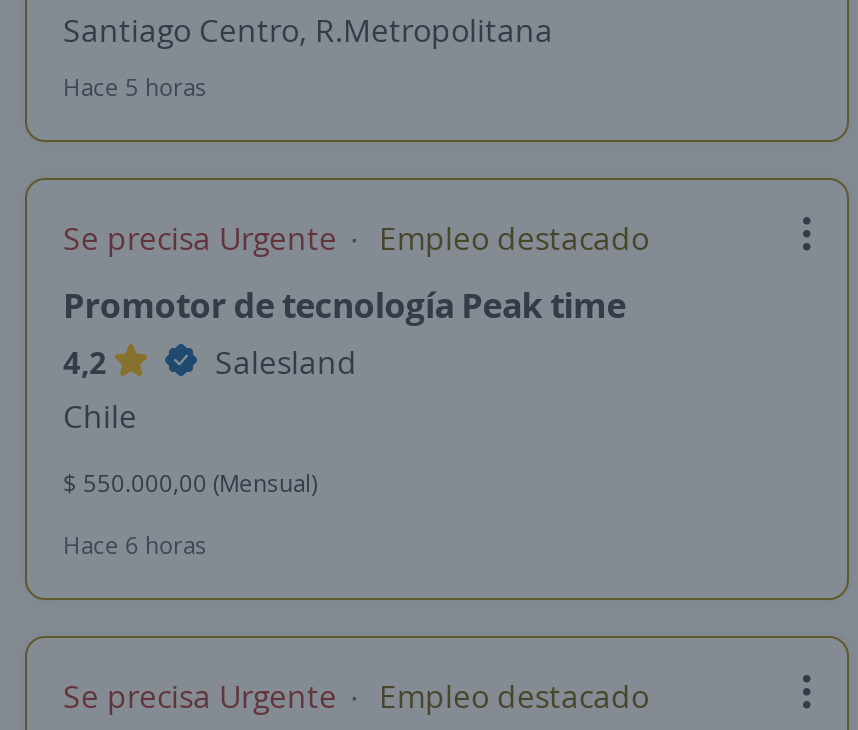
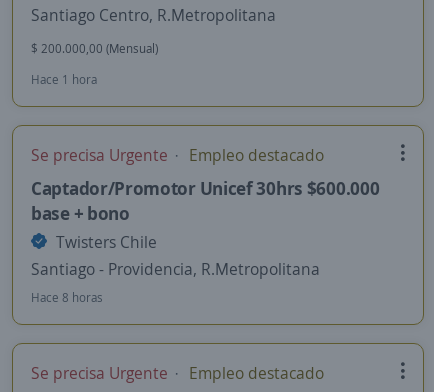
[63,70,207,104] Hace 5 horas -> [31,40,158,88] $ 200.000,00 (Mensual) | Hace 1 hora
[63,280,626,562] Promotor de tecnología Peak time | 4,2 | Salesland | Chile | $ 550.000,00 (Mensual) | Hace 6 horas -> [31,176,379,306] Captador/Promotor Unicef 30hrs $600.000 | base + bono | Twisters Chile | Santiago - Providencia, R.Metropolitana | Hace 8 horas

